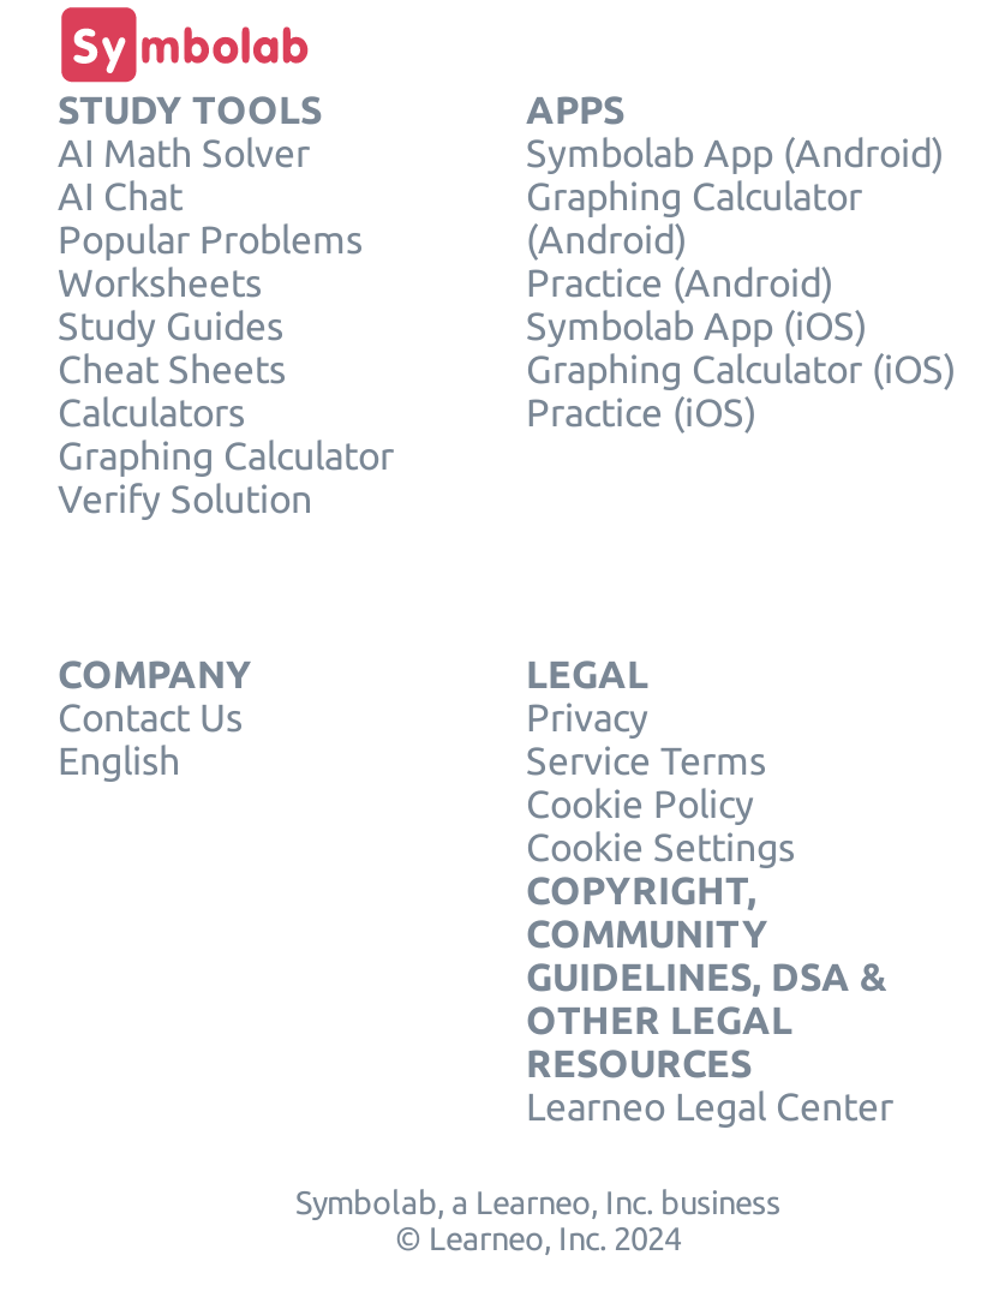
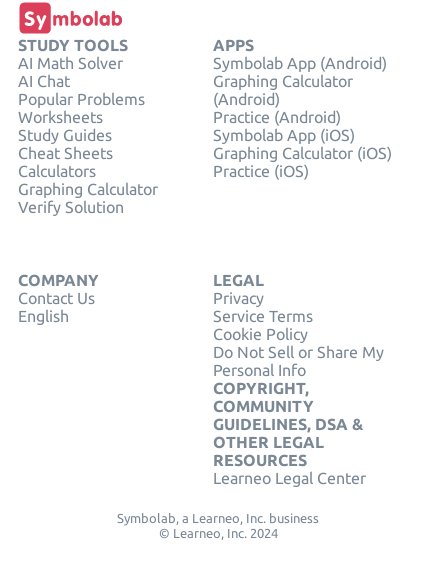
[526,826,795,869] Cookie Settings -> [213,343,384,379] Do Not Sell or Share My | Personal Info

